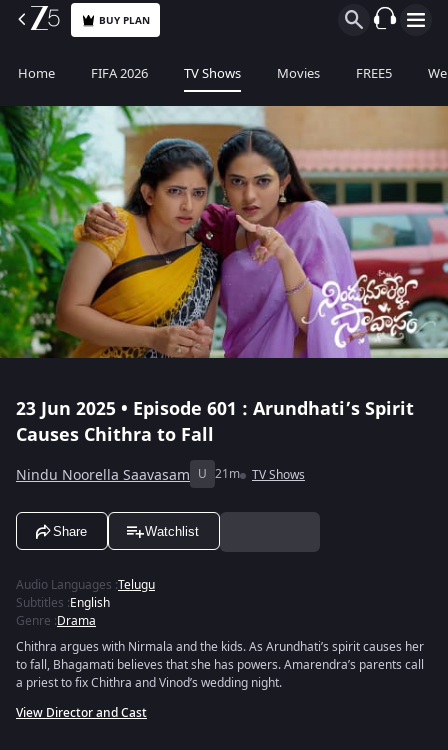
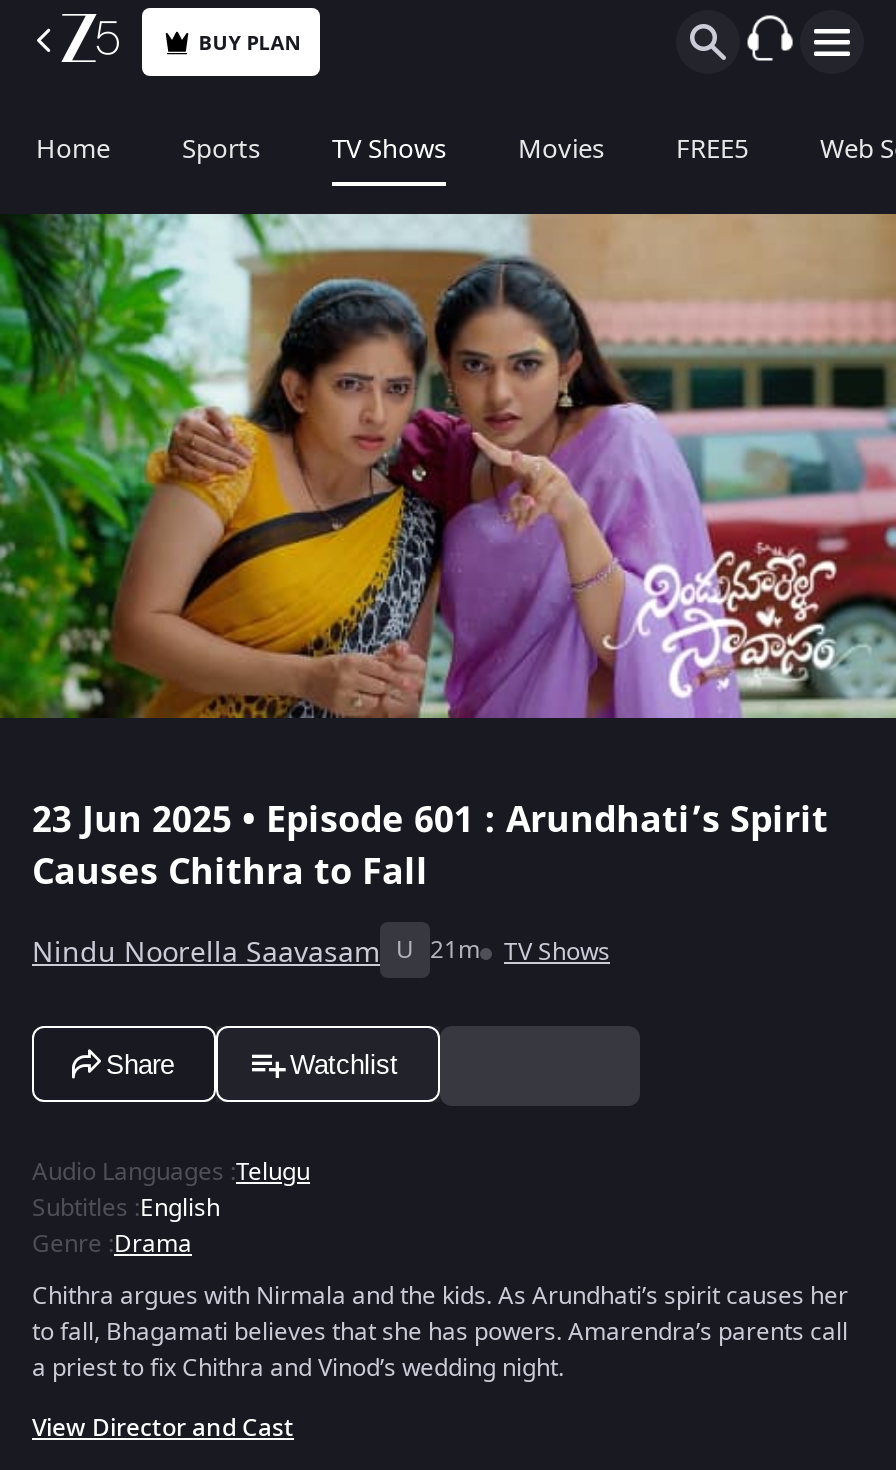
[91,64,148,83] FIFA 2026 -> [182,130,260,168] Sports

